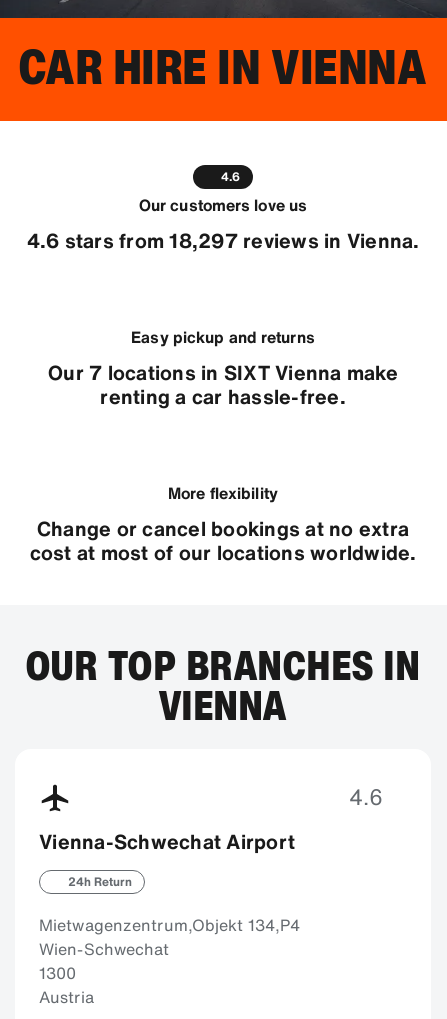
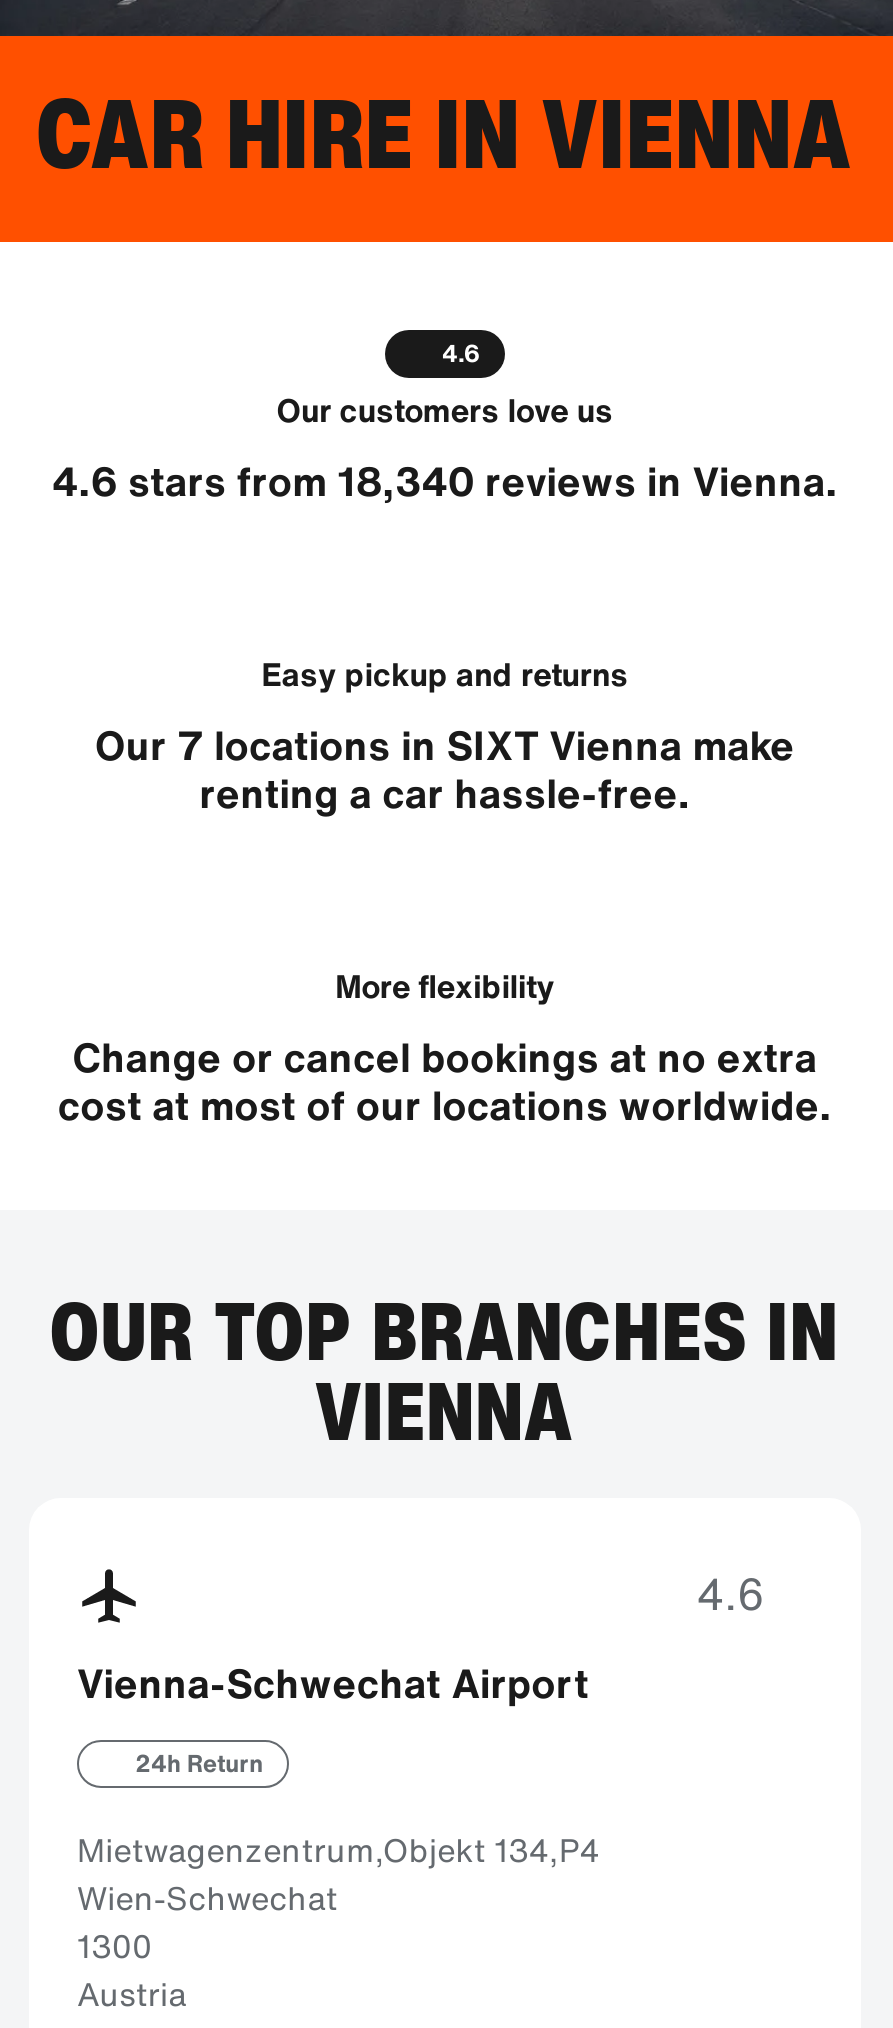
[26,226,419,255] 4.6 stars from 18,297 reviews in Vienna. -> [52,452,838,510] 4.6 stars from 18,340 reviews in Vienna.

